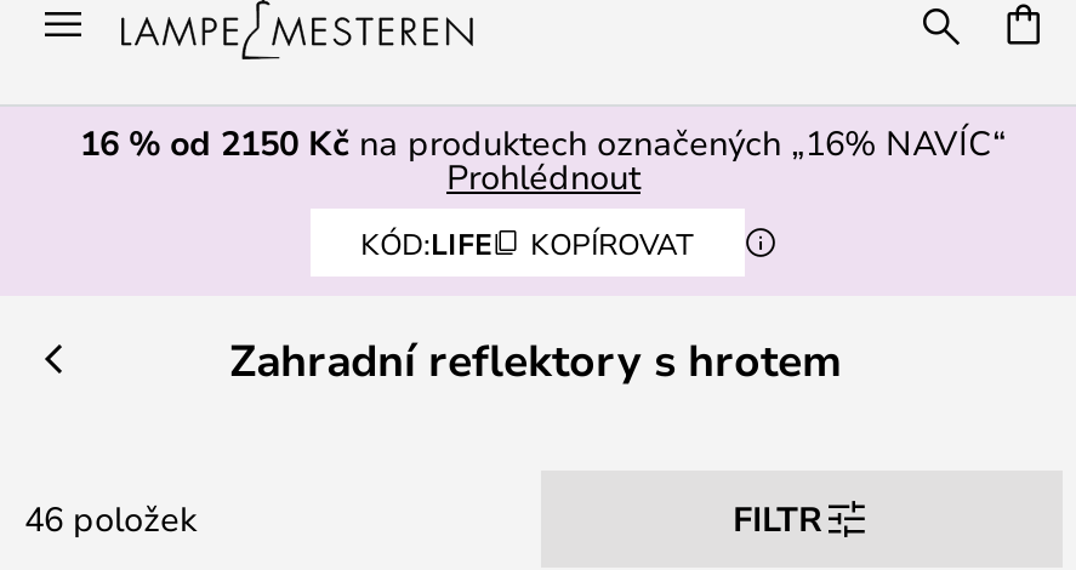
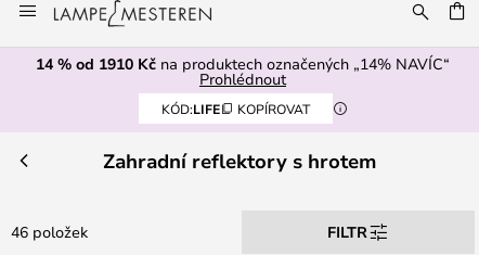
[80,119,1007,165] 16 % od 2150 Kč na produktech označených „16% NAVÍC“ -> [36,53,450,74] 14 % od 1910 Kč na produktech označených „14% NAVÍC“

